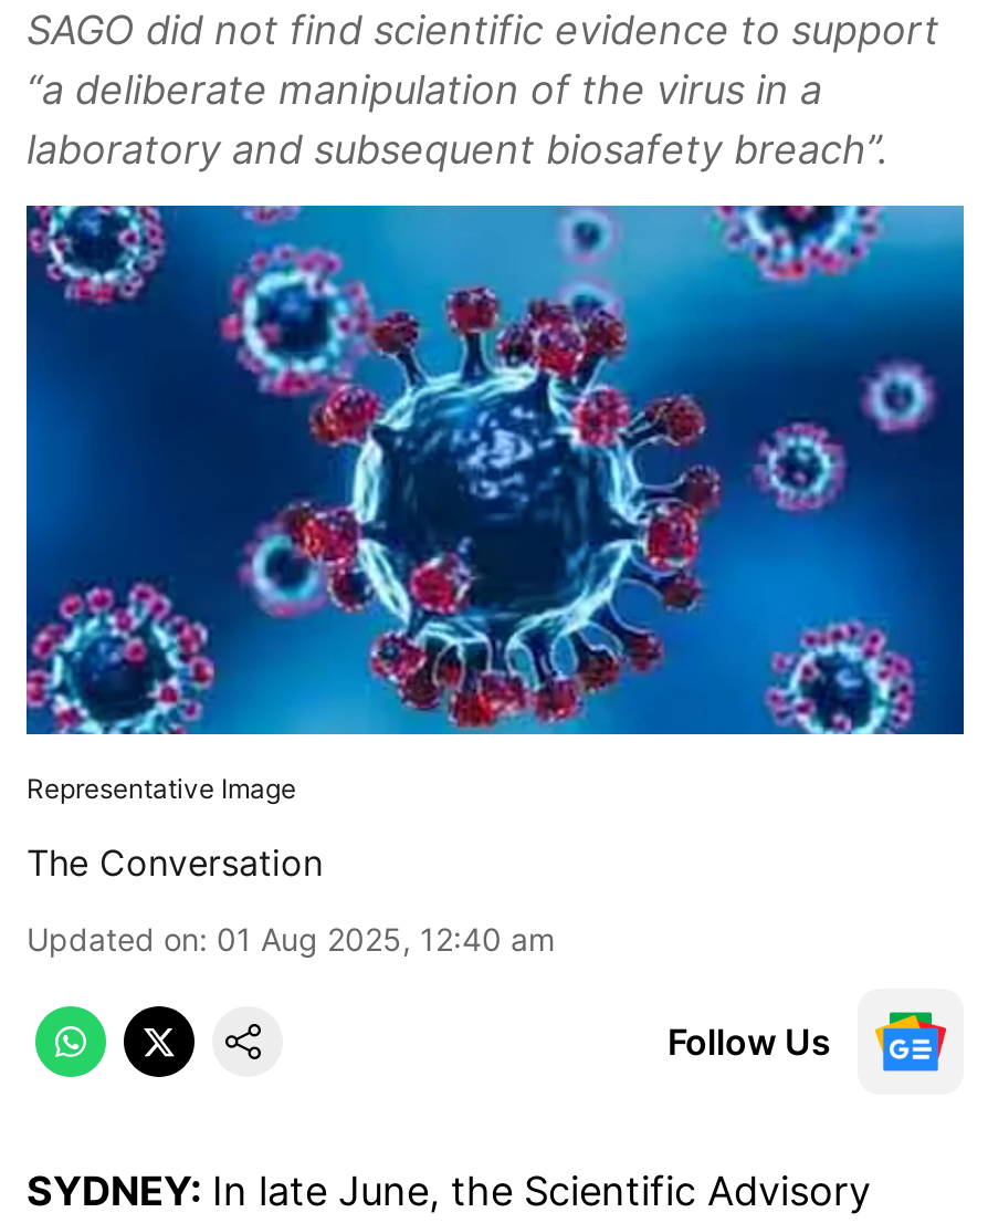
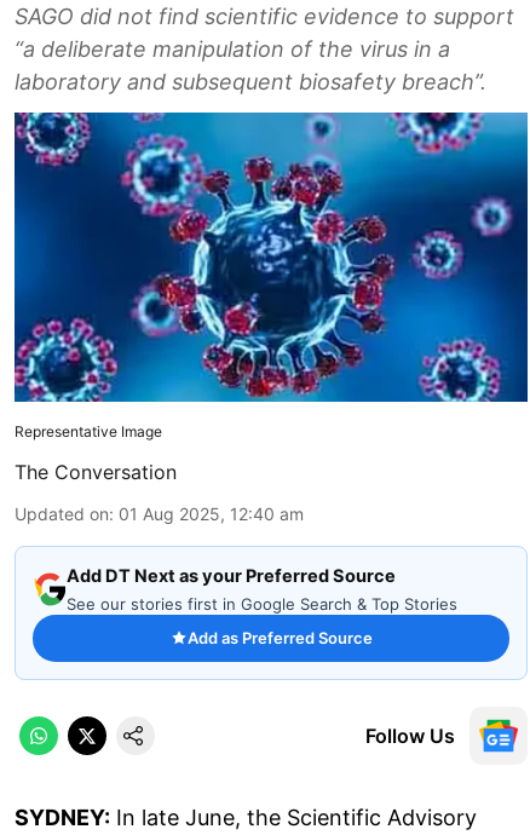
none -> [15,546,518,663] [image] | Add DT Next as your Preferred Source | See our stories first in Google Search & Top Stories | Add as Preferred Source

